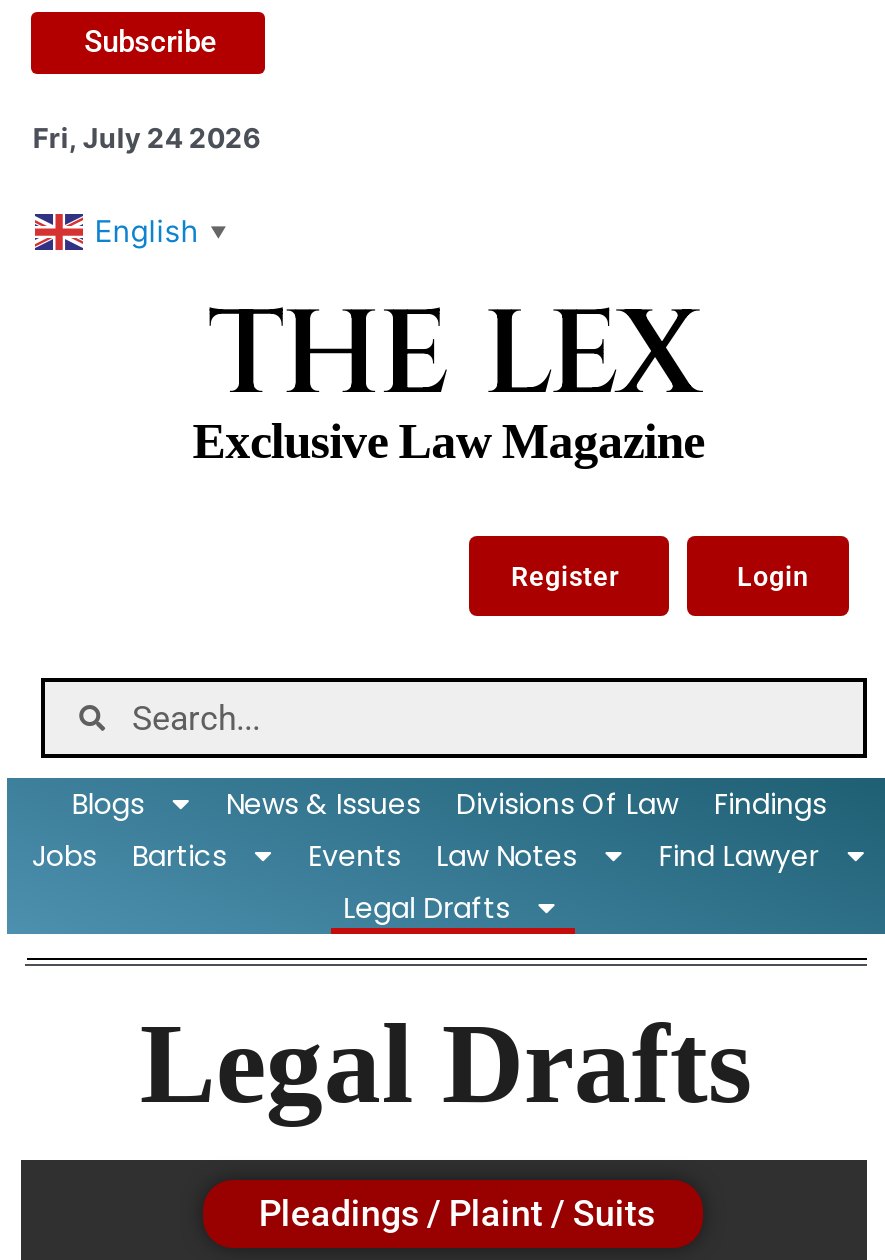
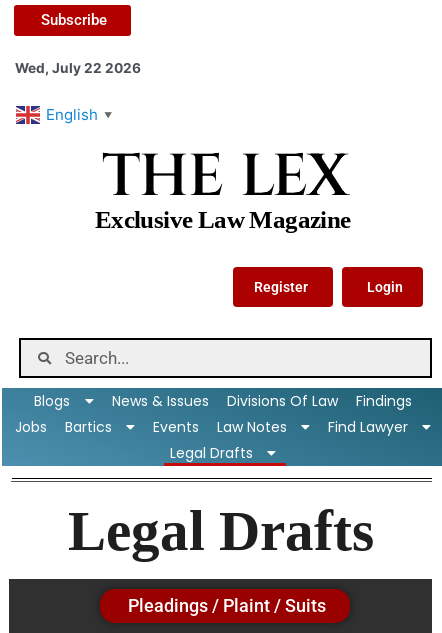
[33,122,261,154] Fri, July 24 2026 -> [15,60,141,76] Wed, July 22 2026

